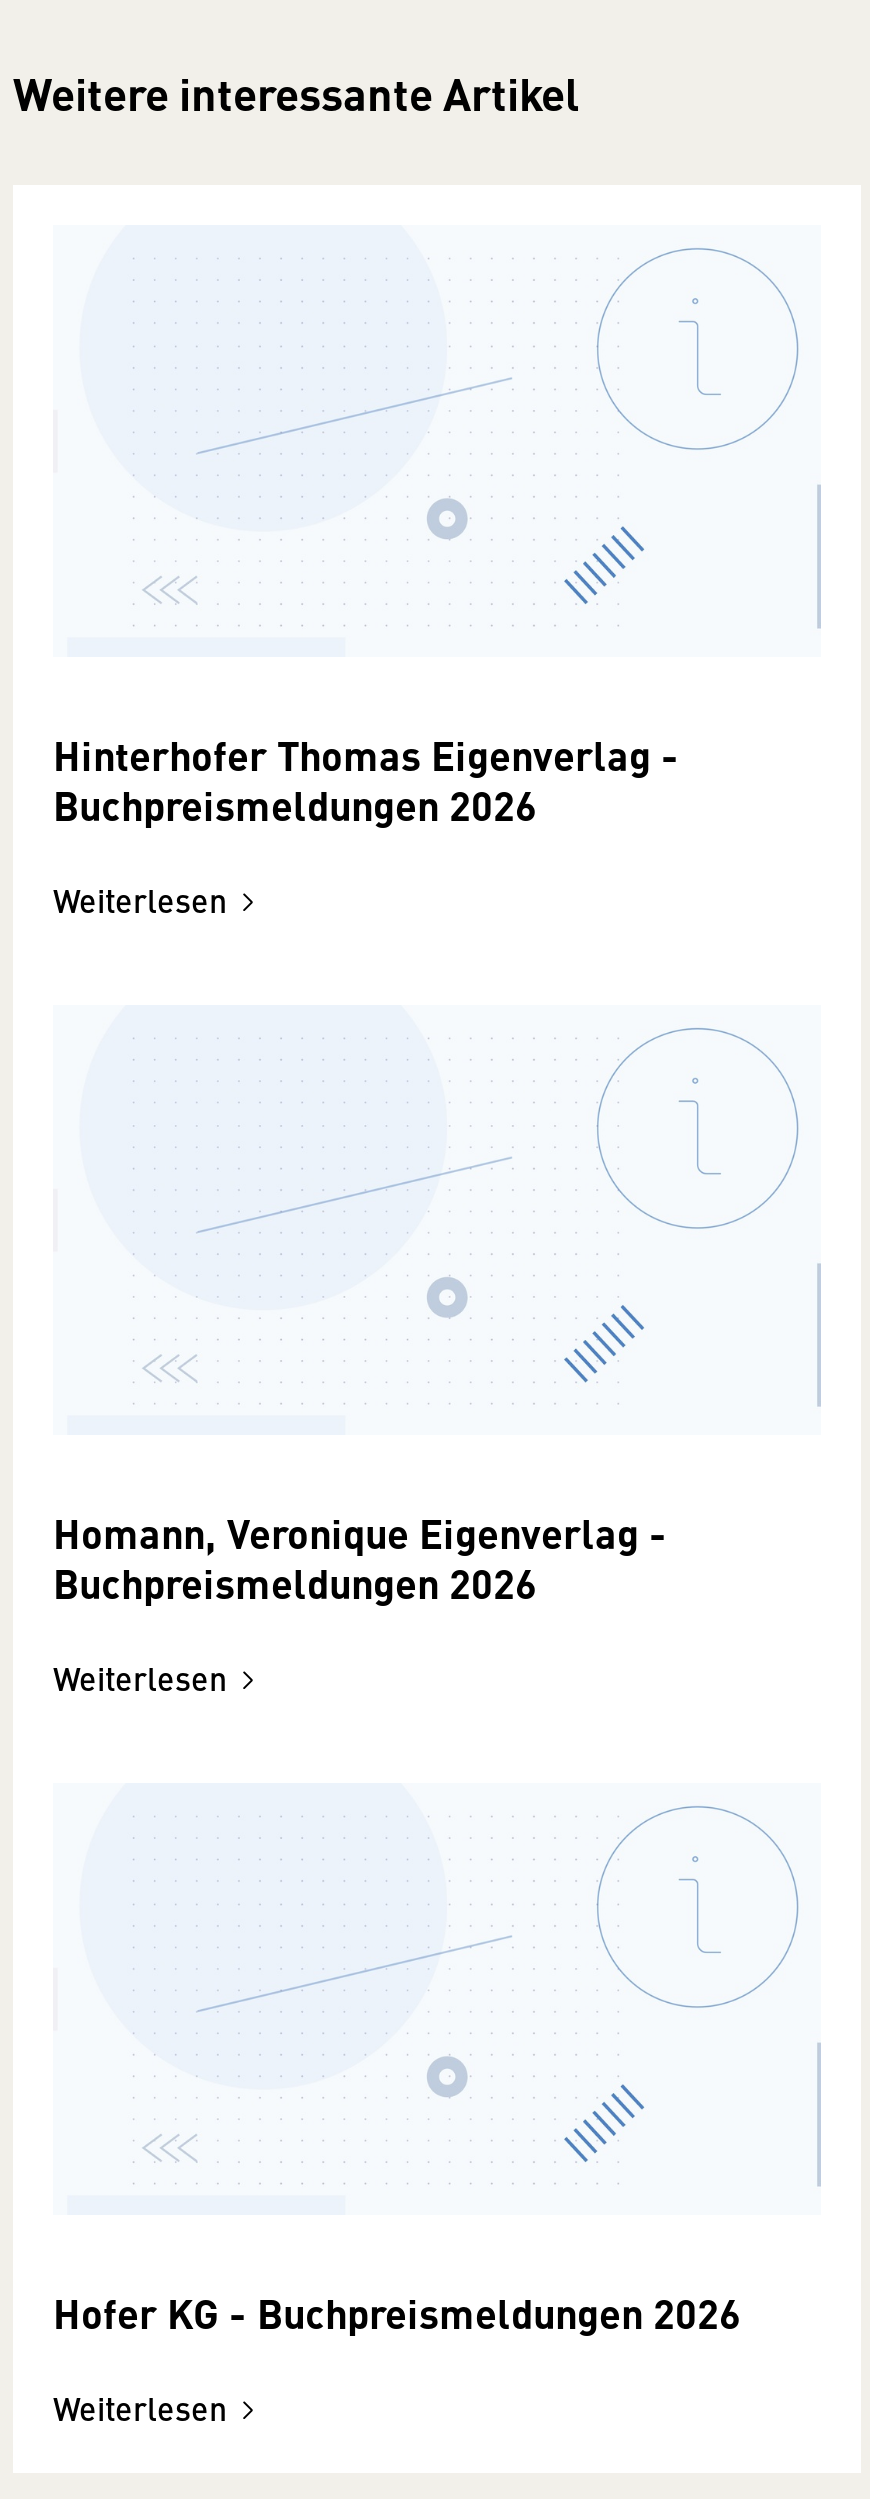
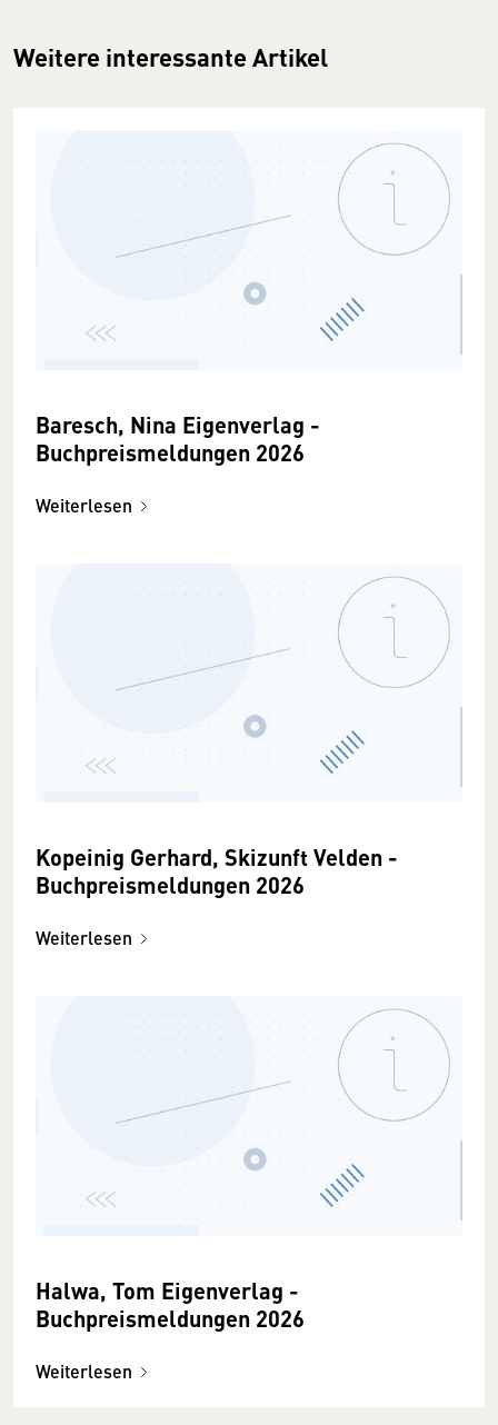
[53,724,679,782] Hinterhofer Thomas Eigenverlag - -> [36,408,320,440] Baresch, Nina Eigenverlag -
[53,1504,667,1562] Homann, Veronique Eigenverlag - -> [36,841,398,873] Kopeinig Gerhard, Skizunft Velden -
[53,2283,741,2341] Hofer KG - Buchpreismeldungen 2026 -> [36,1274,305,1334] Halwa, Tom Eigenverlag - | Buchpreismeldungen 2026

